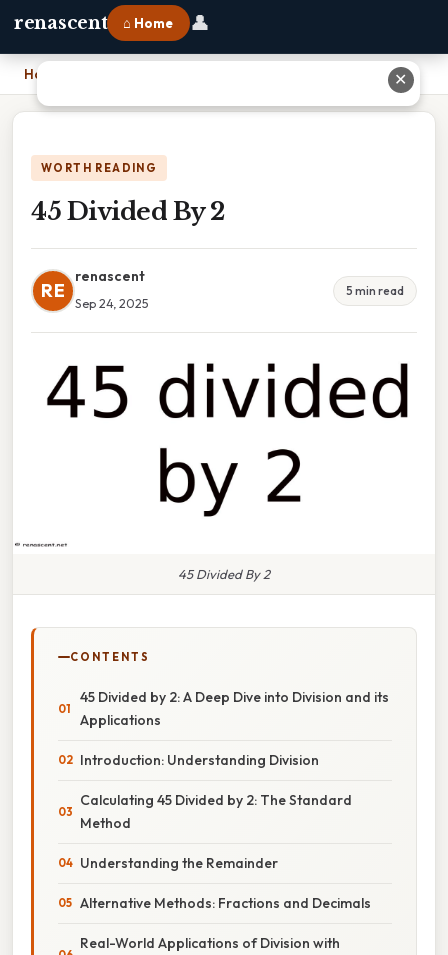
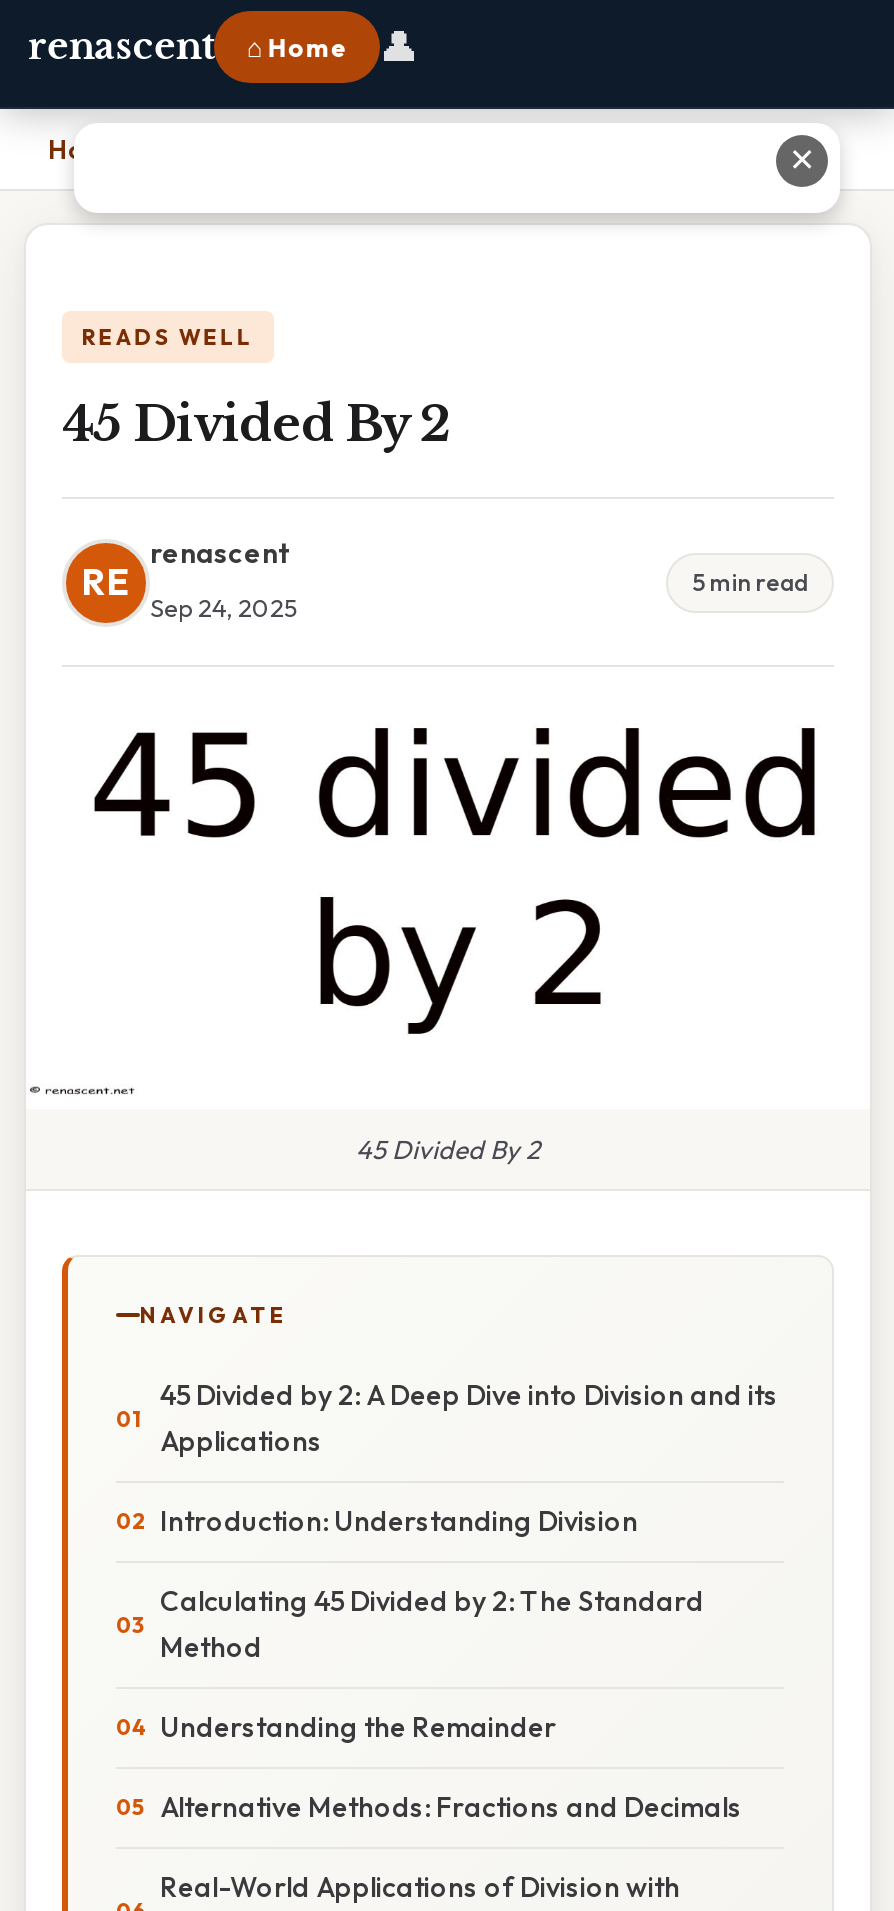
[41,161,157,175] WORTH READING -> [82,323,254,351] READS WELL
[70,650,150,664] CONTENTS -> [140,1301,288,1329] NAVIGATE

